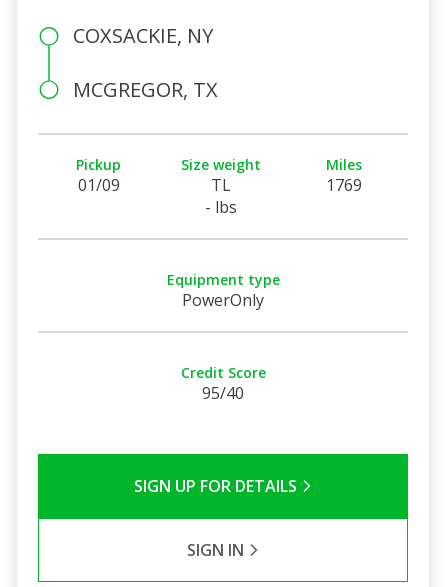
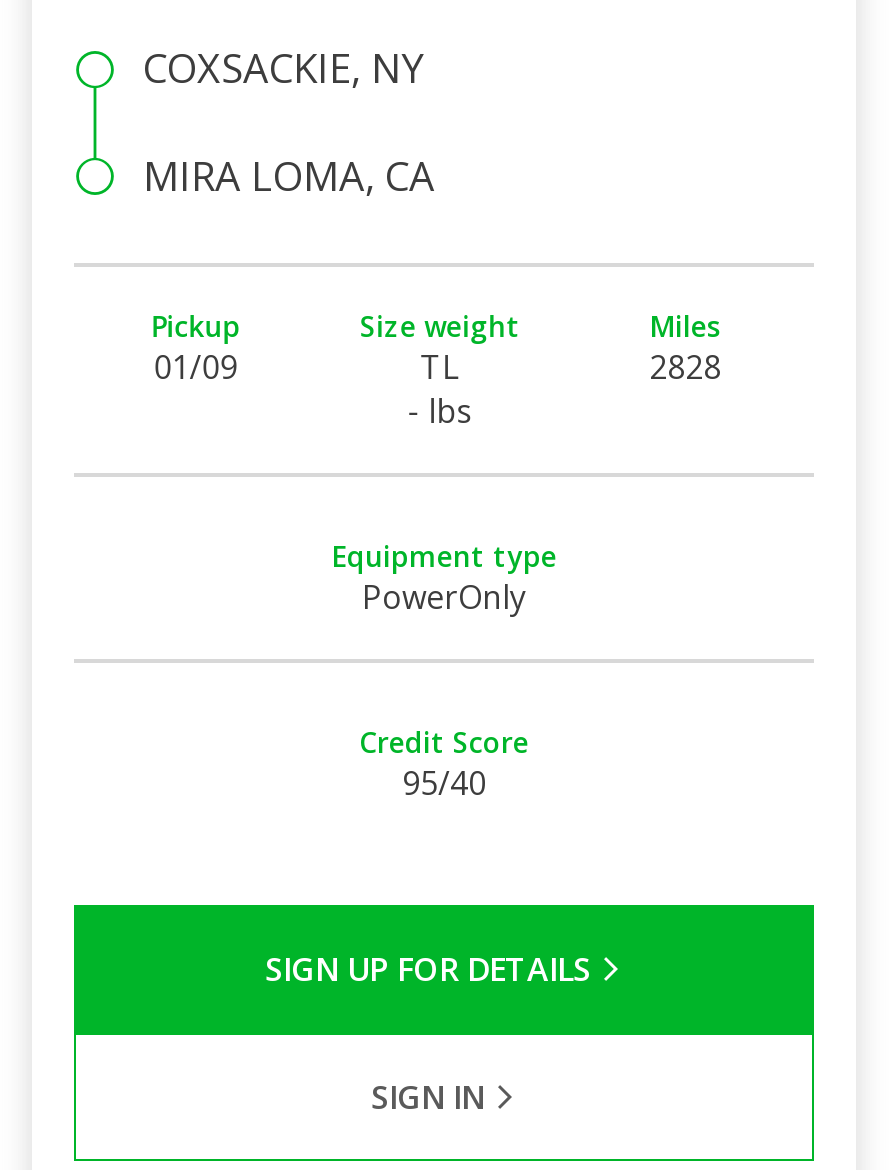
[72,76,217,103] MCGREGOR, TX -> [143,149,435,203] MIRA LOMA, CA
[325,174,361,196] 1769 -> [649,345,721,389] 2828

